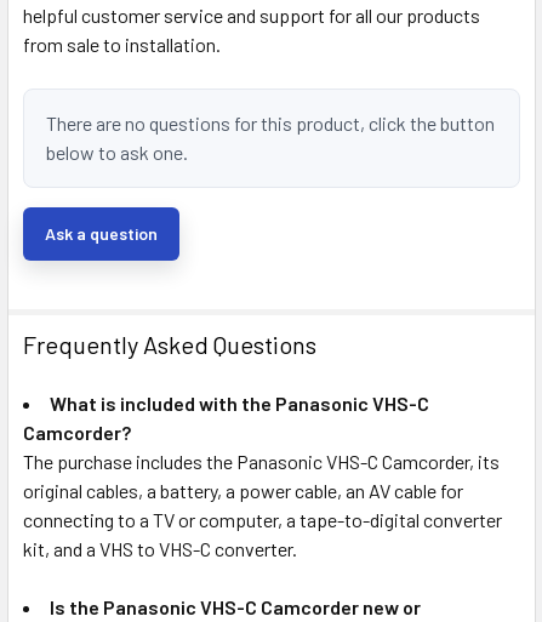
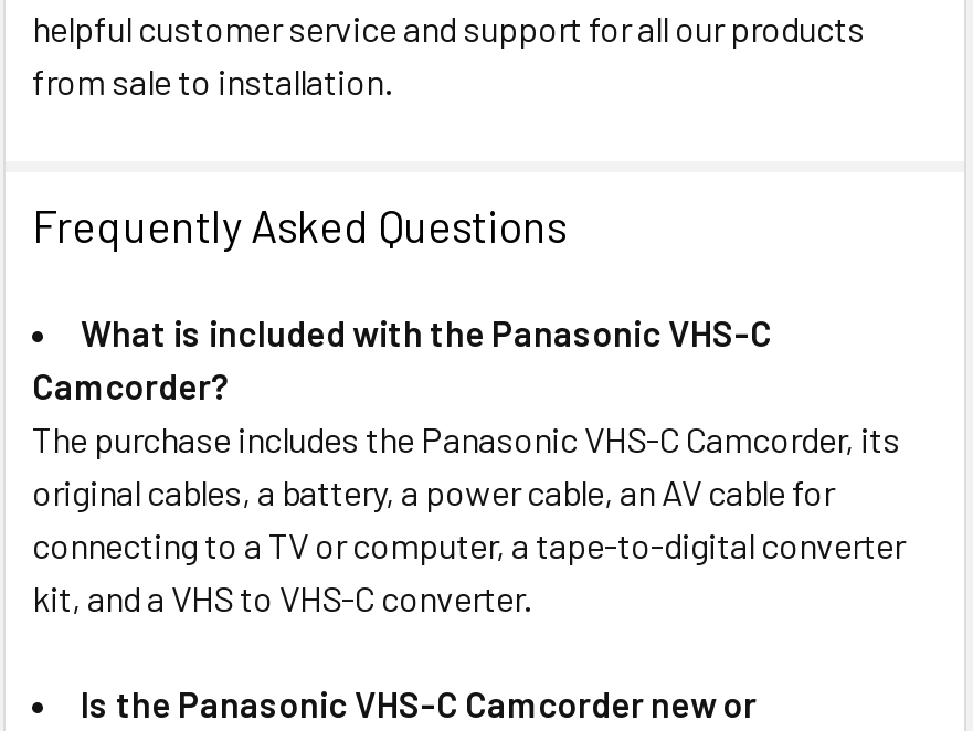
[46,111,495,163] There are no questions for this product, click the button | below to ask one. -> none
[45,223,158,243] Ask a question -> none

